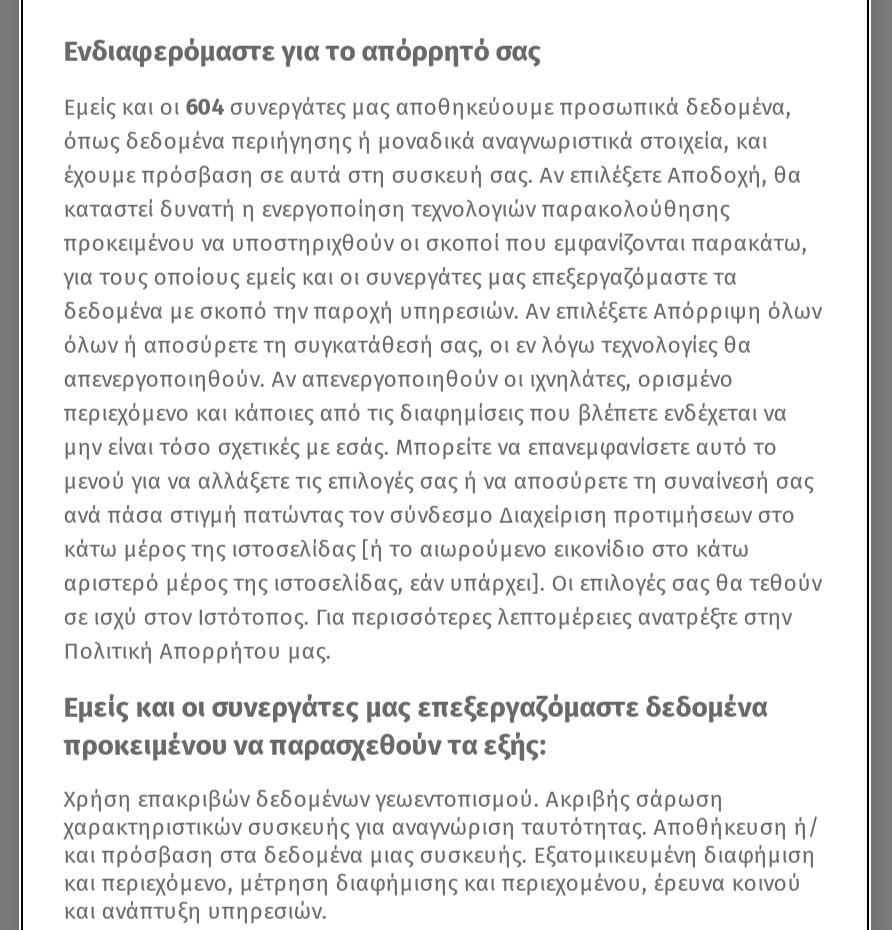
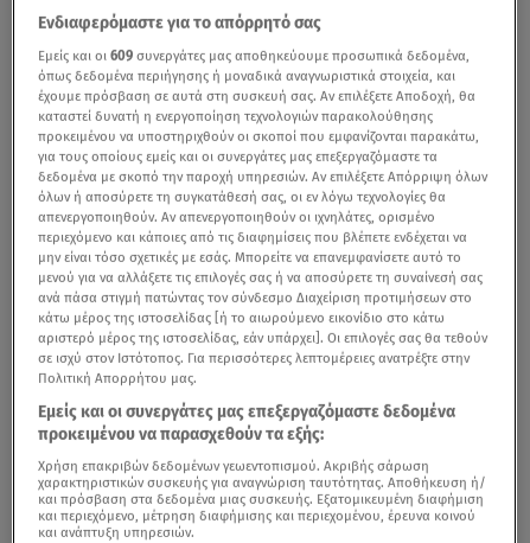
[63,93,791,121] Εμείς και οι 604 συνεργάτες μας αποθηκεύουμε προσωπικά δεδομένα, -> [38,47,470,63] Εμείς και οι 609 συνεργάτες μας αποθηκεύουμε προσωπικά δεδομένα,

